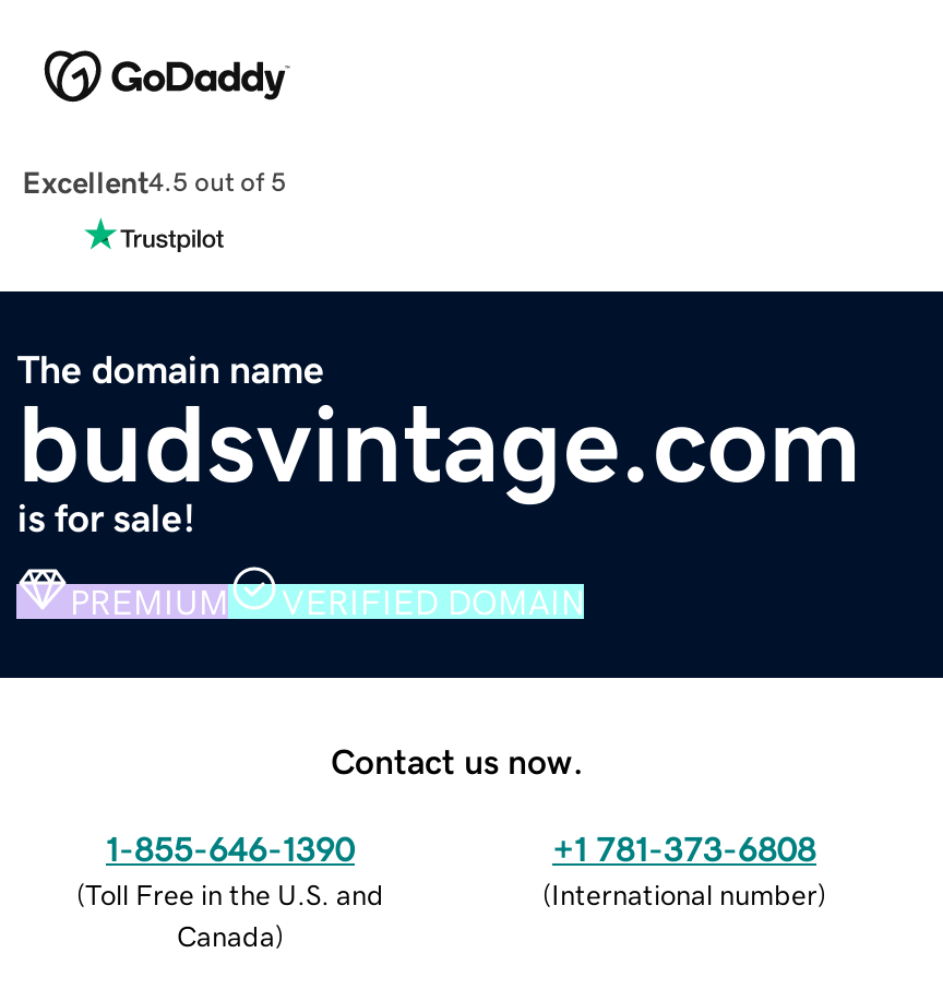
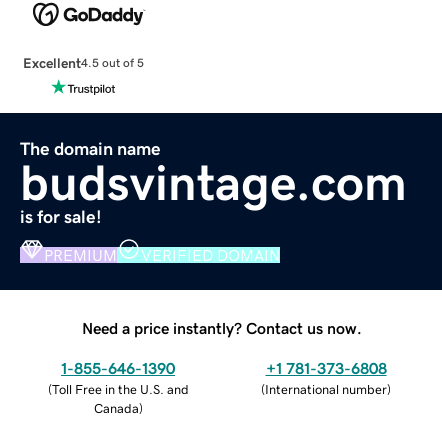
[331,743,584,777] Contact us now. -> [82,320,362,336] Need a price instantly? Contact us now.

